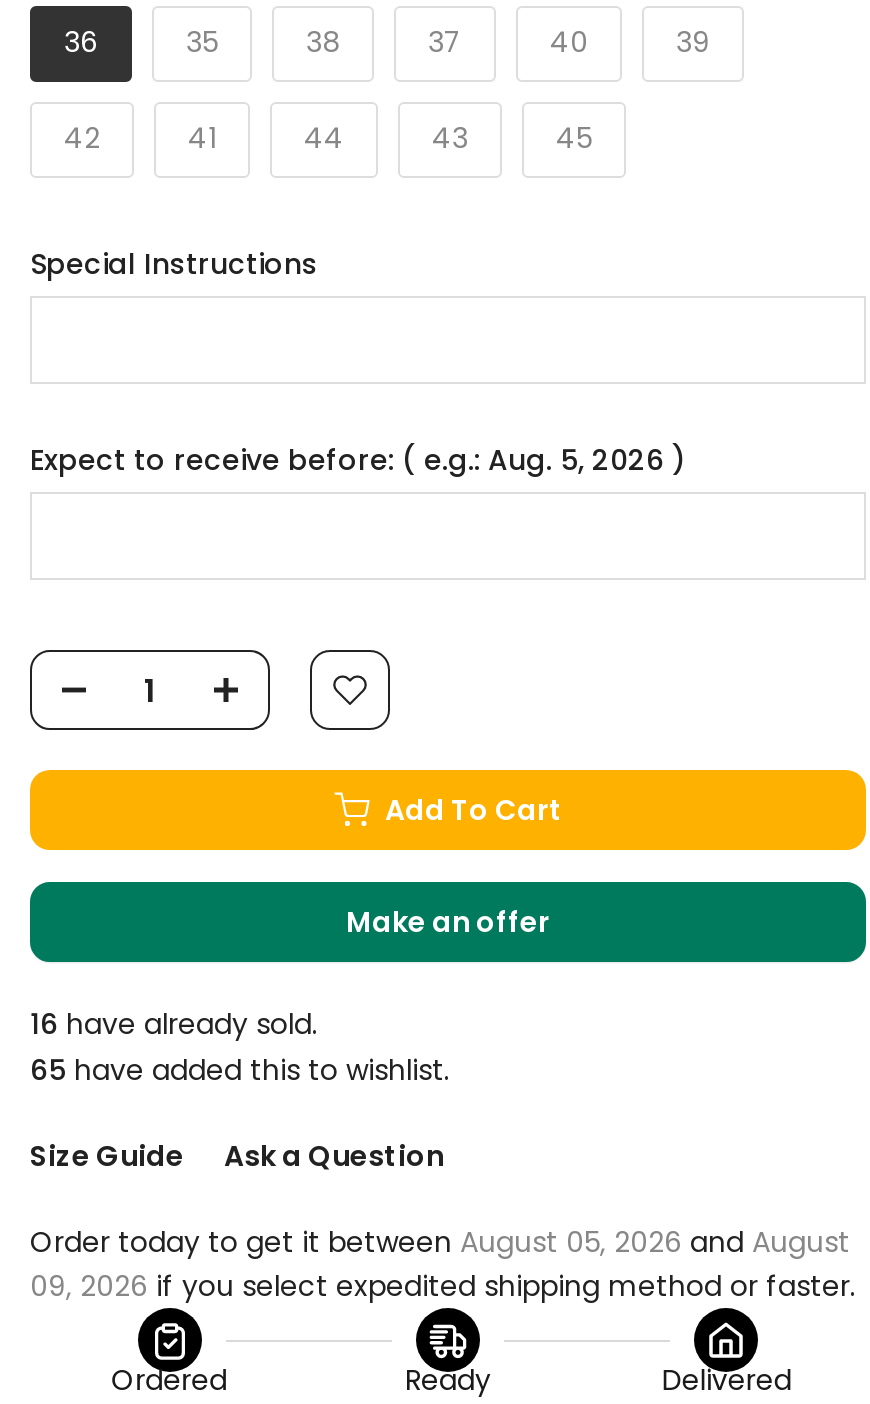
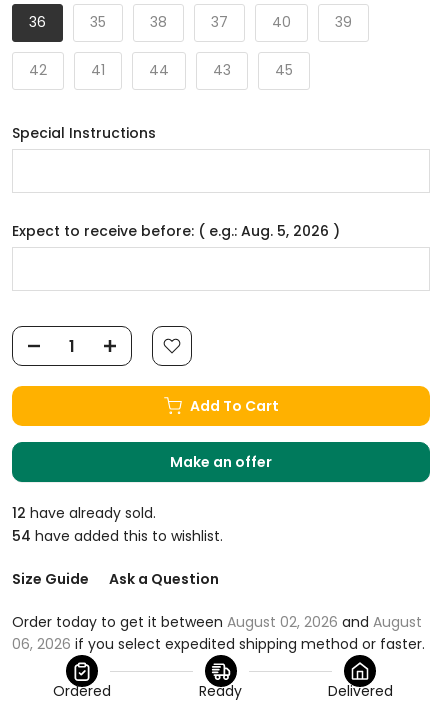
[30,1005,318,1045] 16 have already sold. -> [12,503,156,523] 12 have already sold.
[30,1051,450,1091] 65 have added this to wishlist. -> [12,526,223,546] 54 have added this to wishlist.
[30,1223,850,1263] Order today to get it between August 05, 2026 and August -> [12,612,422,632] Order today to get it between August 02, 2026 and August
[30,1267,856,1307] 09, 2026 if you select expedited shipping method or faster. -> [12,634,425,654] 06, 2026 if you select expedited shipping method or faster.

